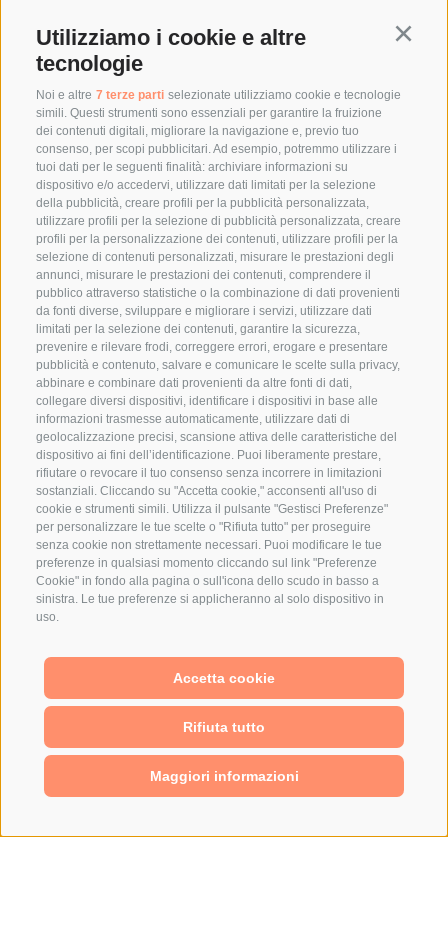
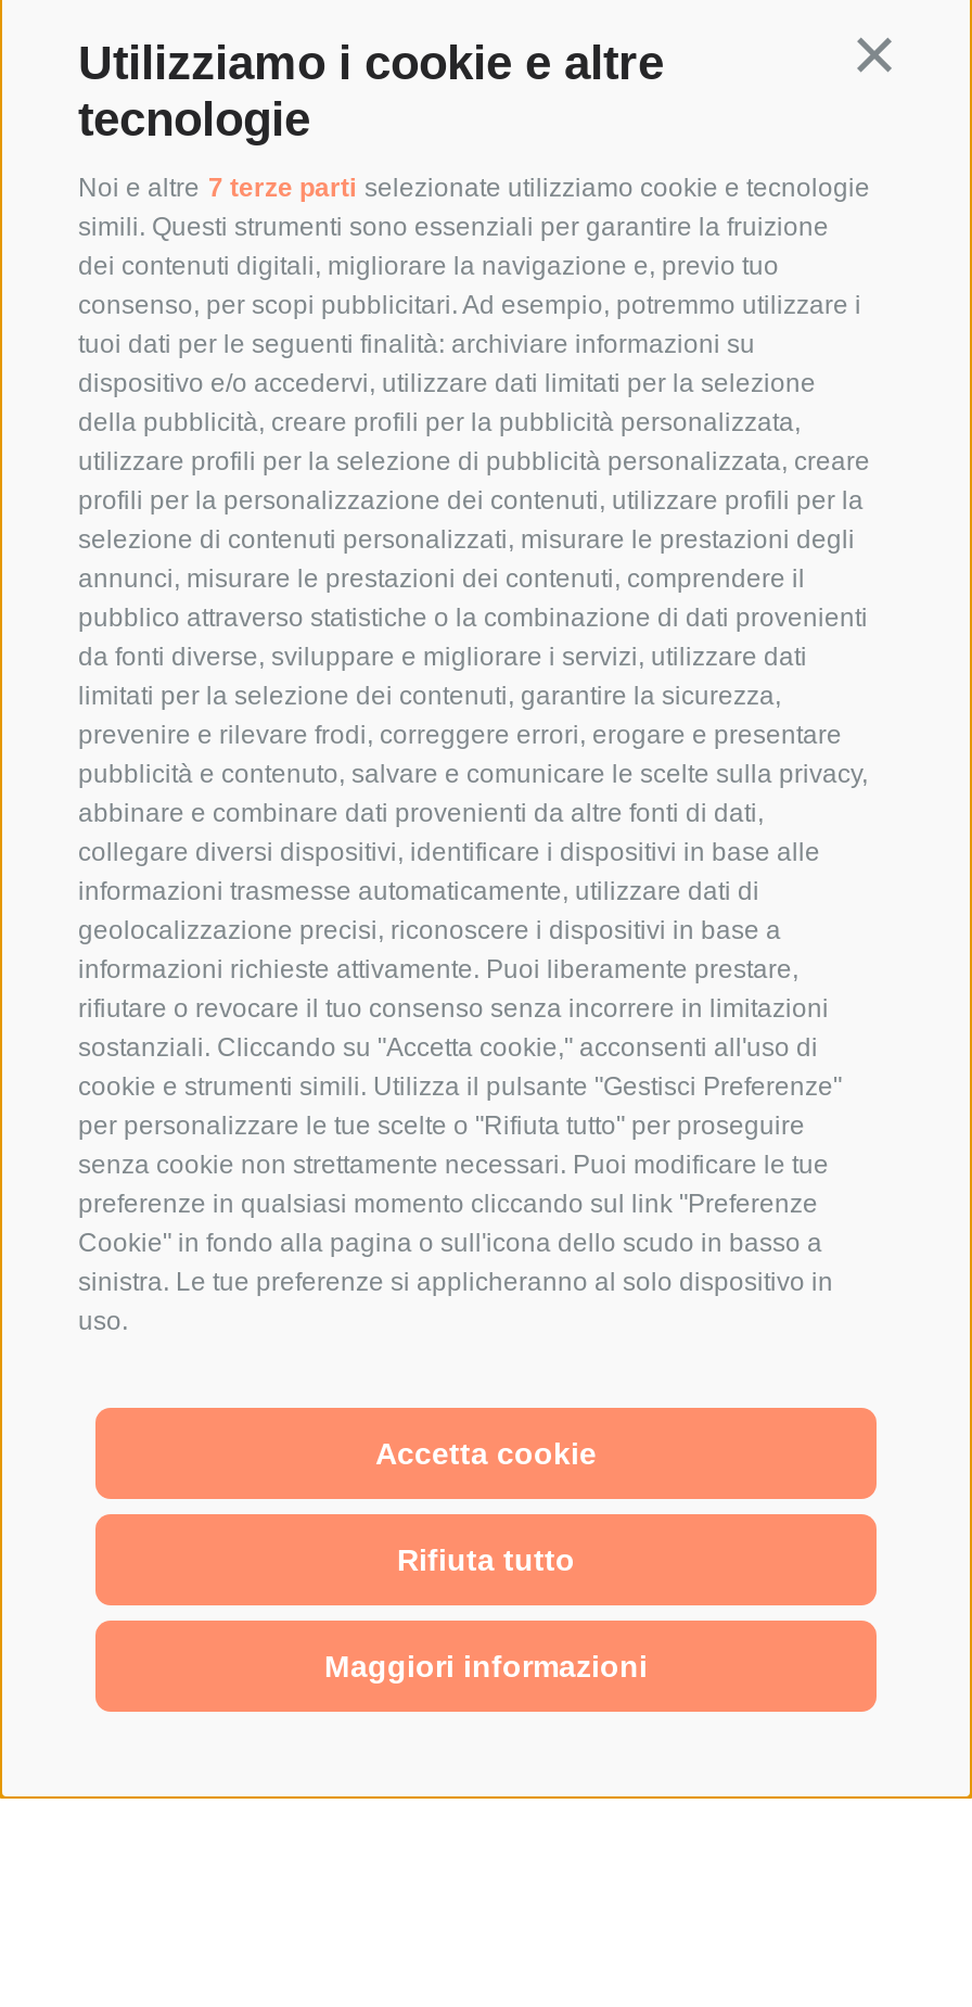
[36,430,397,462] geolocalizzazione precisi, scansione attiva delle caratteristiche del | dispositivo ai fini dell’identificazione. Puoi liberamente prestare, -> [78,916,798,985] geolocalizzazione precisi, riconoscere i dispositivi in base a | informazioni richieste attivamente. Puoi liberamente prestare,

